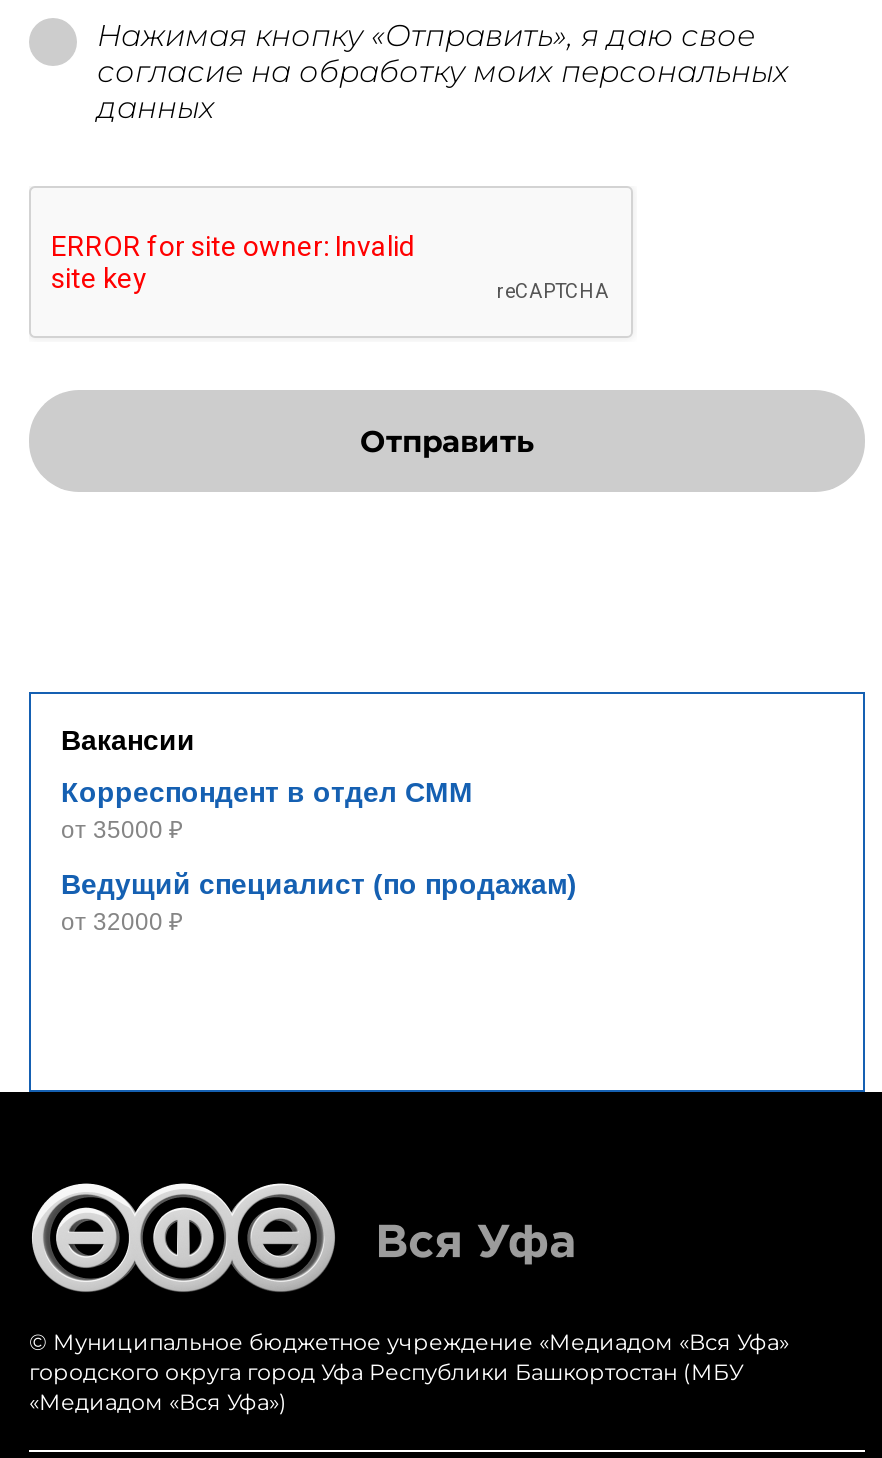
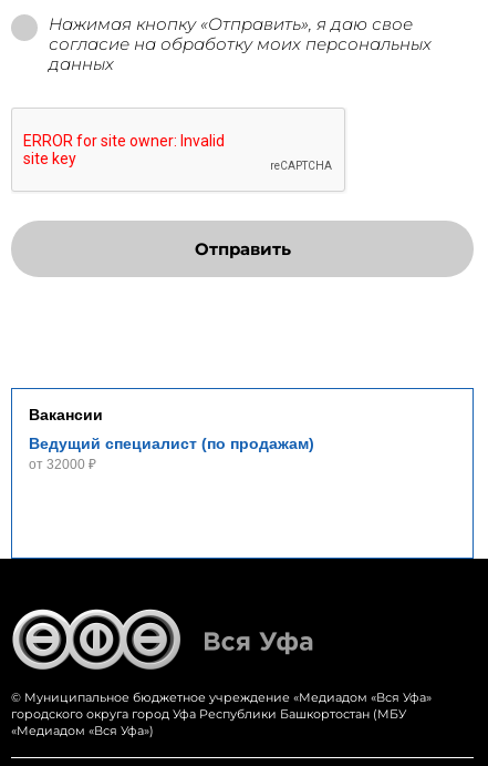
[61,776,473,844] Корреспондент в отдел СММ | от 35000 ₽ -> none

